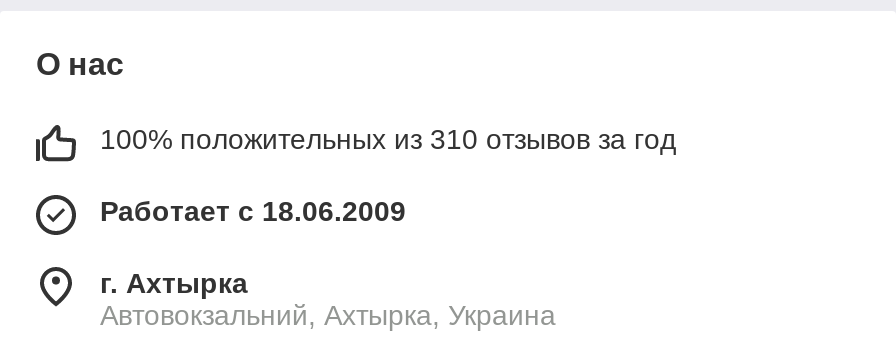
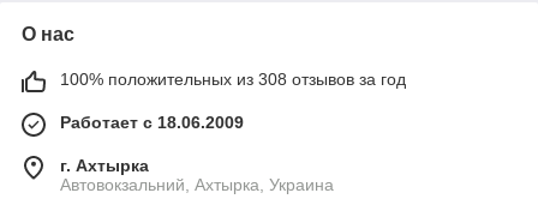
[100,124,676,156] 100% положительных из 310 отзывов за год -> [60,70,406,89] 100% положительных из 308 отзывов за год

